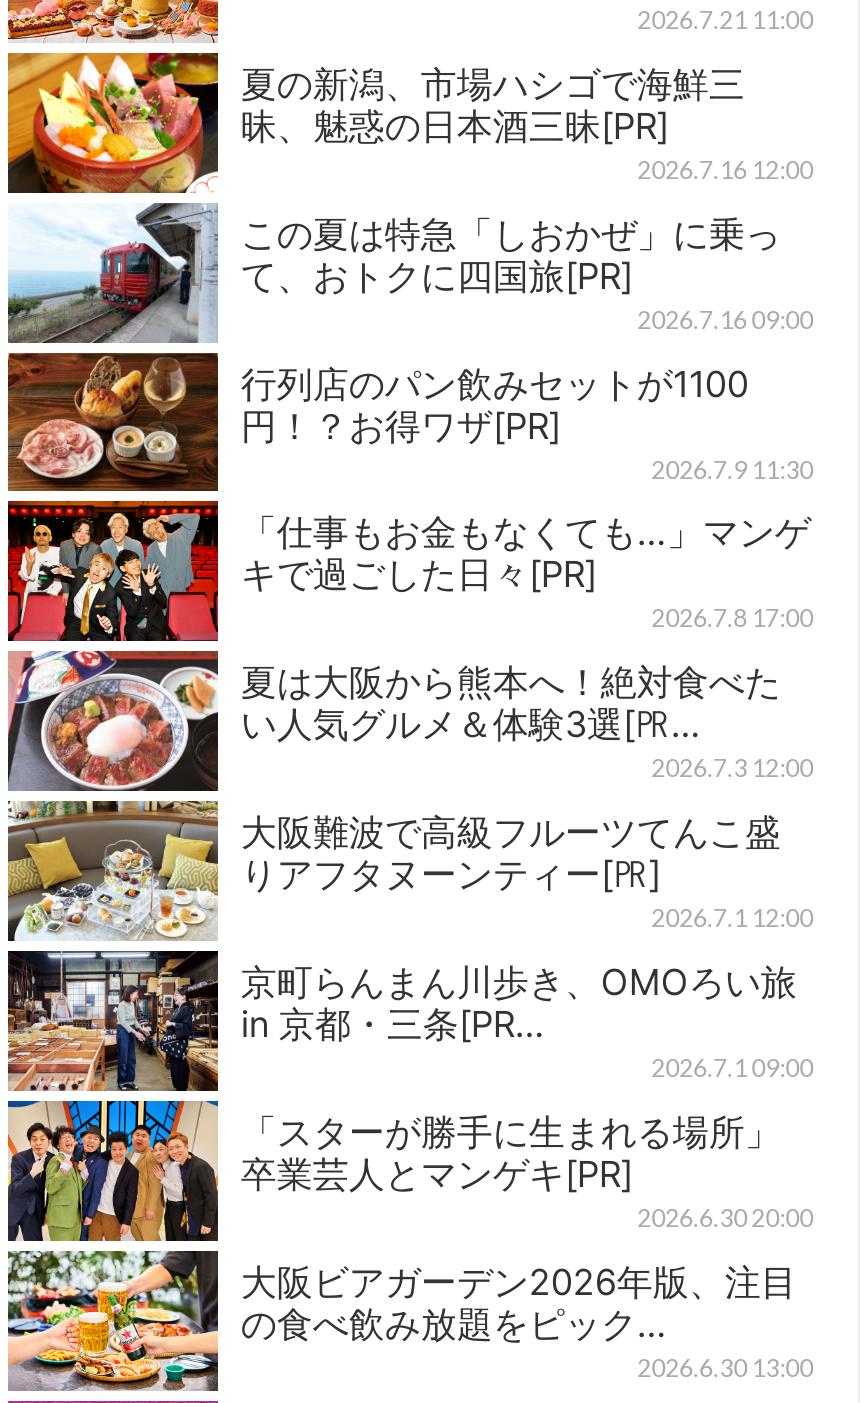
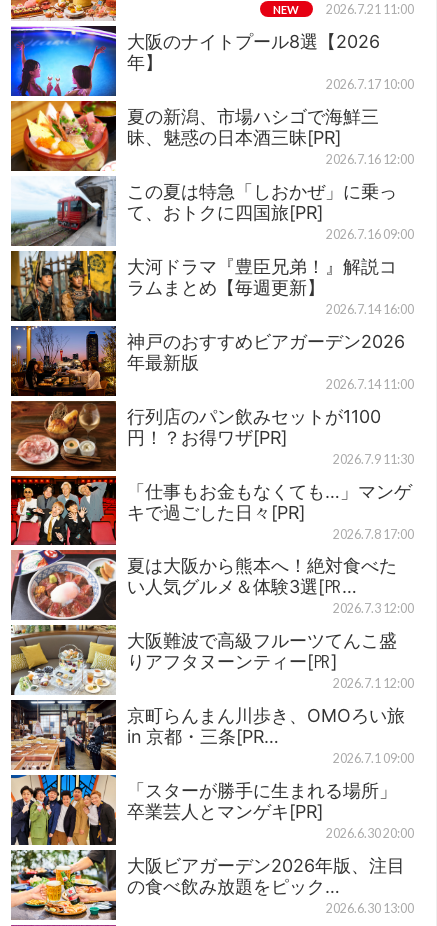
none -> [10,19,414,102] [image] | 大阪のナイトプール8選【2026 | 年】 | 2026.7.17 10:00
none -> [273,2,299,15] NEW
none -> [10,250,414,401] [image] | 大河ドラマ『豊臣兄弟！』解説コ | ラムまとめ【毎週更新】 | 2026.7.14 16:00 | 神戸のおすすめビアガーデン2026 | 年最新版 | 2026.7.14 11:00

